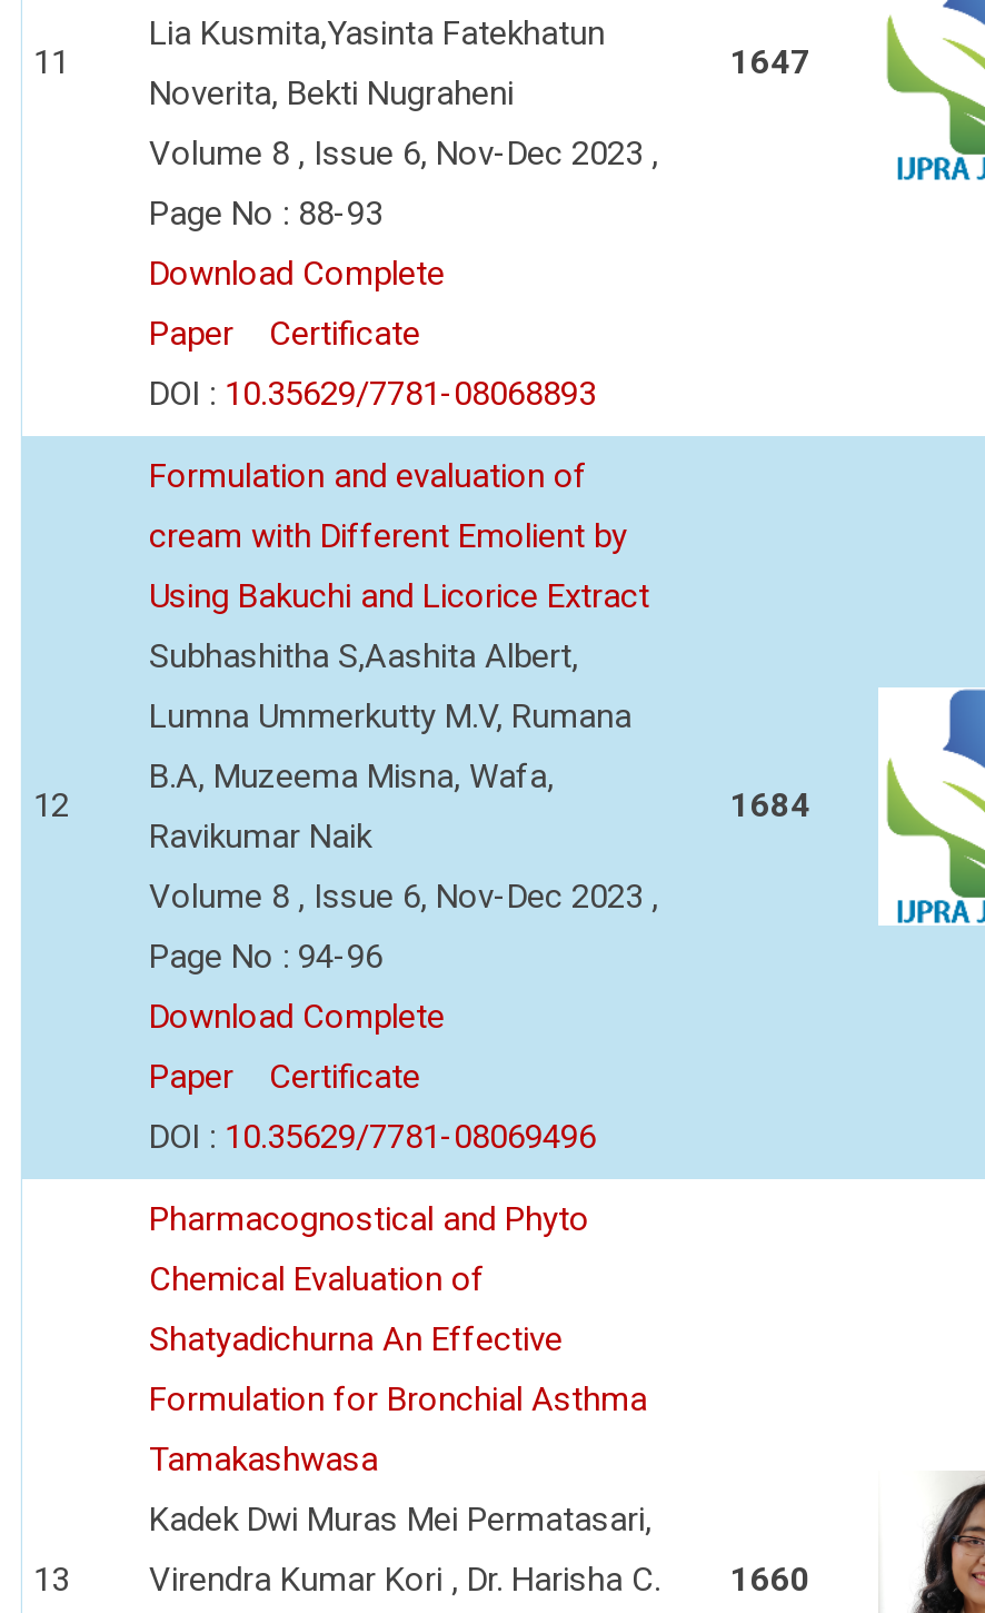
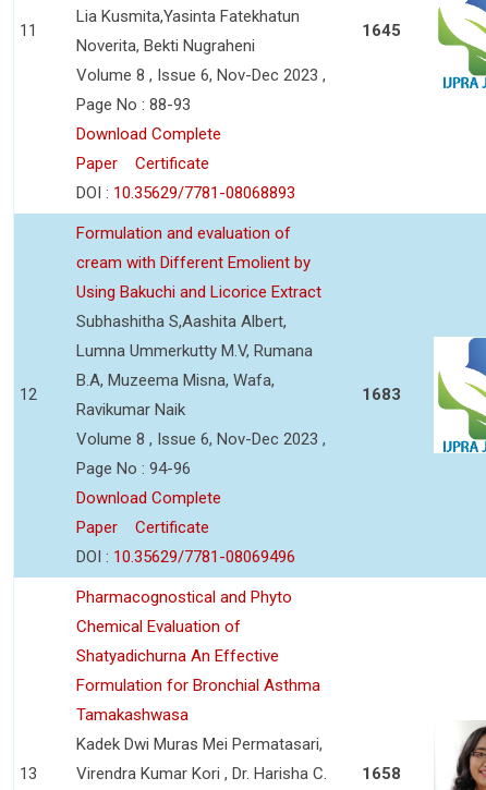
[730,41,810,81] 1647 -> [361,20,400,40] 1645
[730,784,810,825] 1684 -> [361,384,400,404] 1683
[33,1559,810,1599] 13 Virendra Kumar Kori , Dr. Harisha C. 1660 -> [20,763,400,783] 13 Virendra Kumar Kori , Dr. Harisha C. 1658

